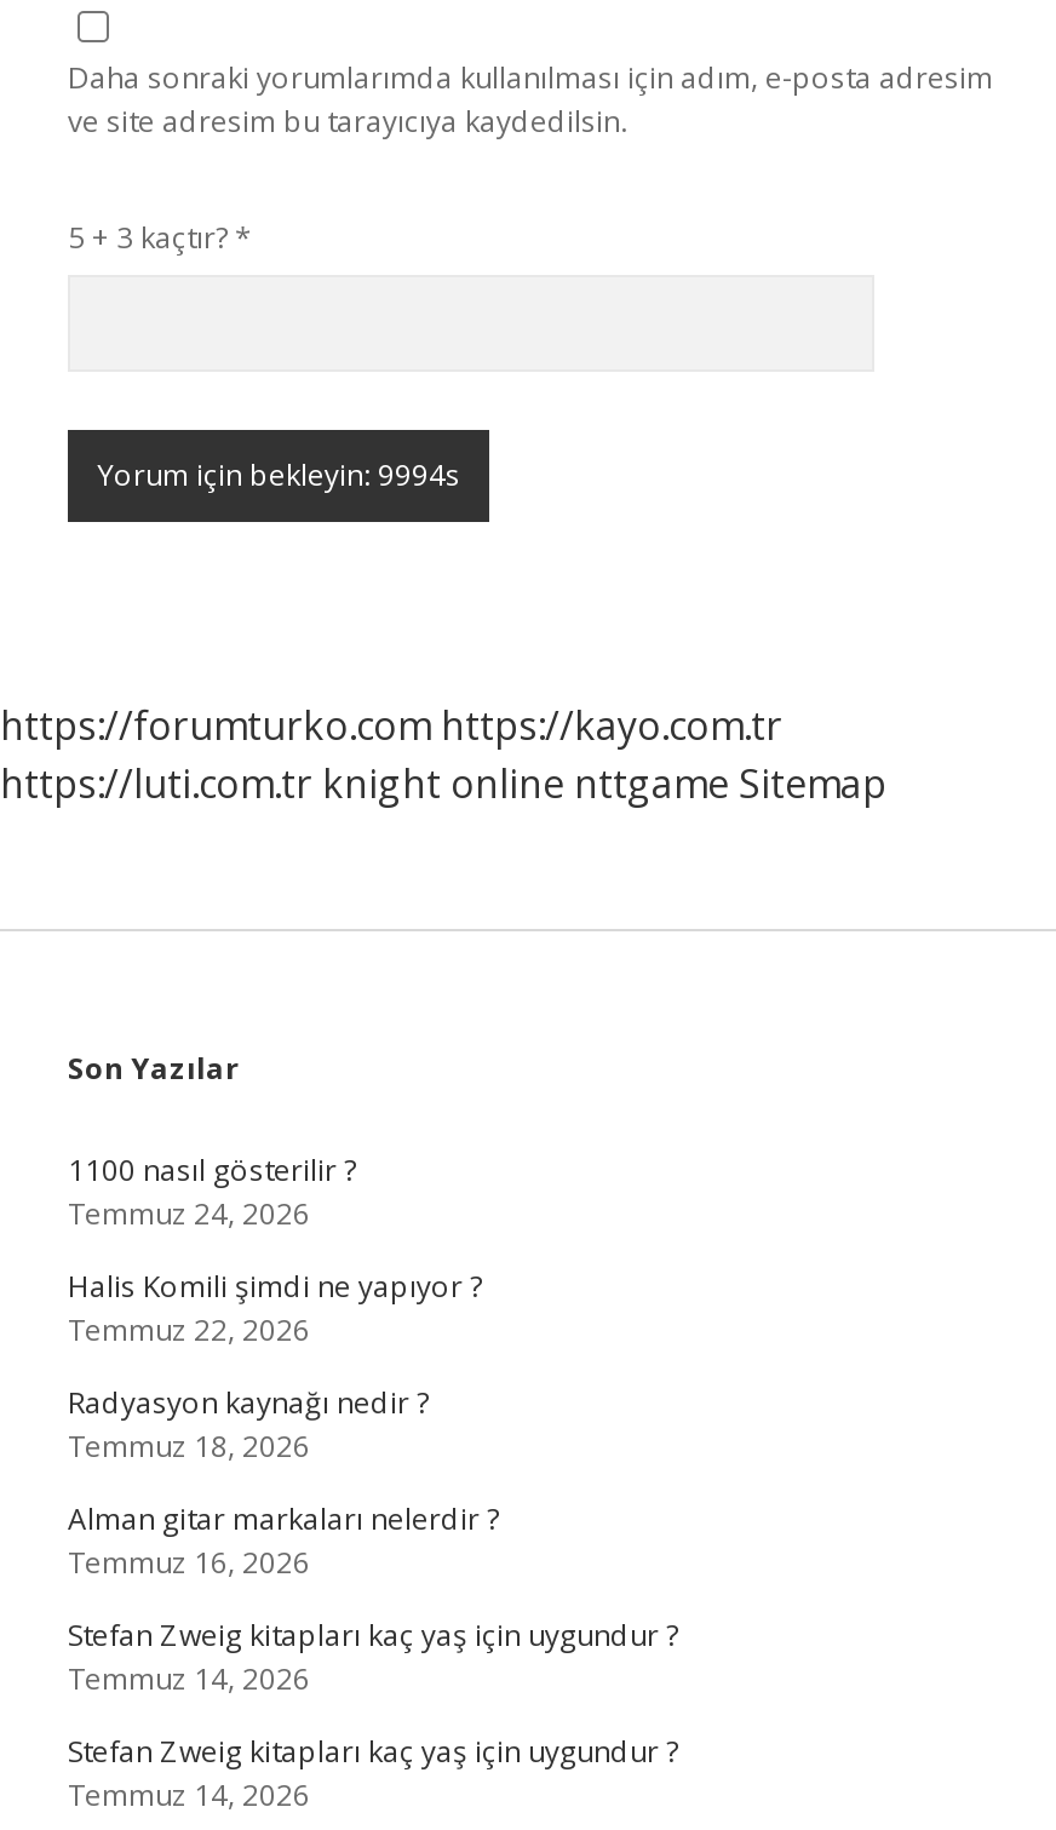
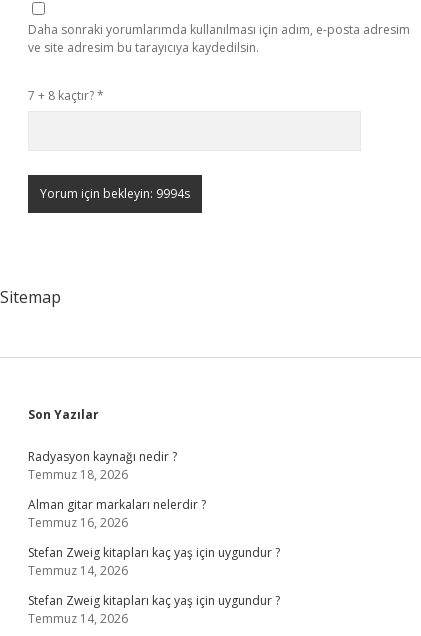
[68,217,252,258] 5 + 3 kaçtır? * -> [28,87,104,104] 7 + 8 kaçtır? *
[0,699,886,810] https://forumturko.com https://kayo.com.tr | https://luti.com.tr knight online nttgame Sitemap -> [0,286,61,308] Sitemap
[68,1149,482,1350] 1100 nasıl gösterilir ? | Temmuz 24, 2026 | Halis Komili şimdi ne yapıyor ? | Temmuz 22, 2026 -> none

